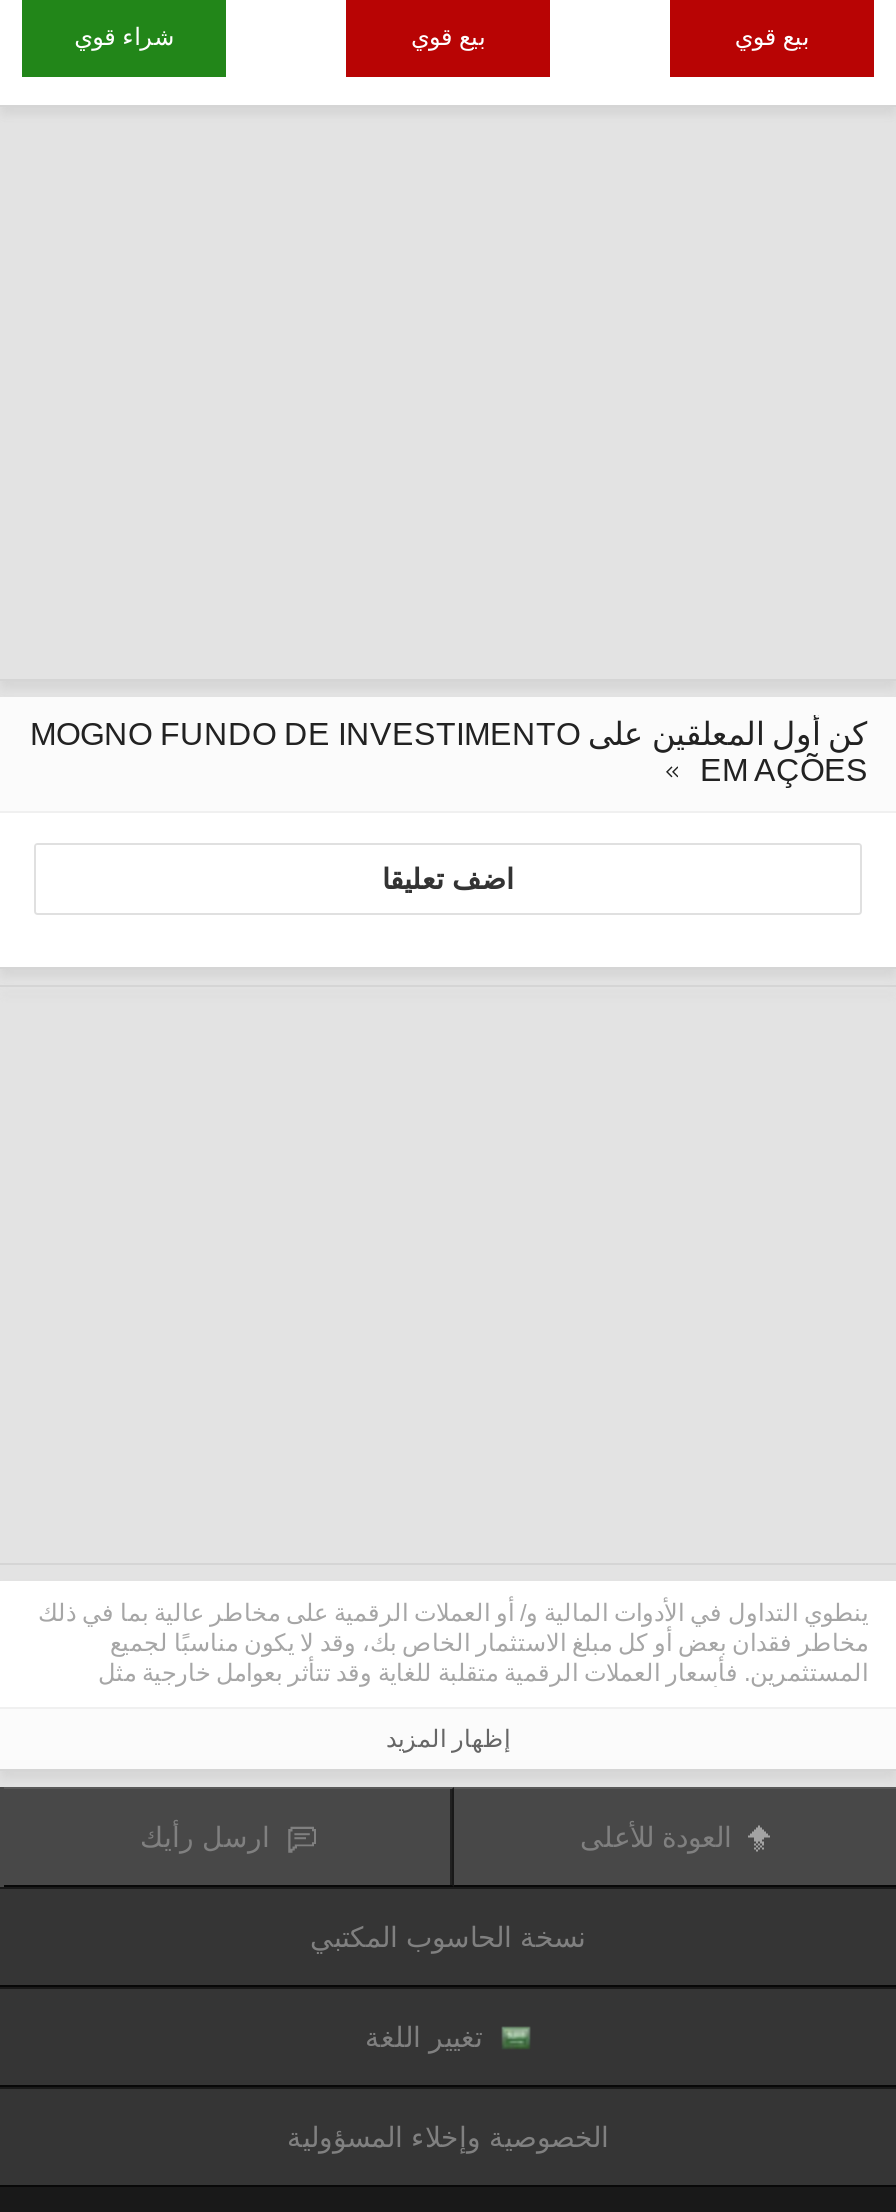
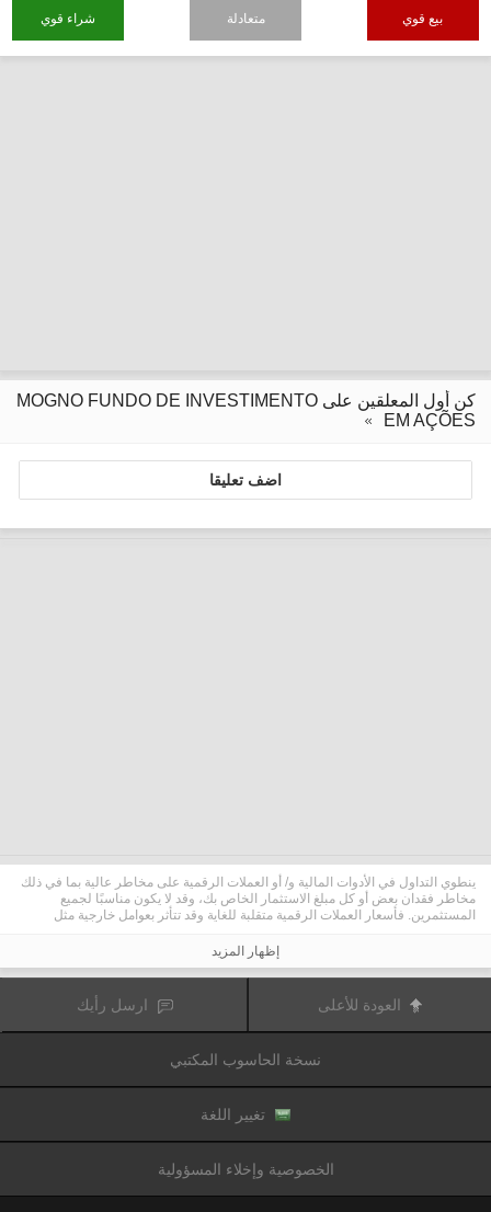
[411,23,485,51] بيع قوي -> [226,11,265,26] متعادلة

